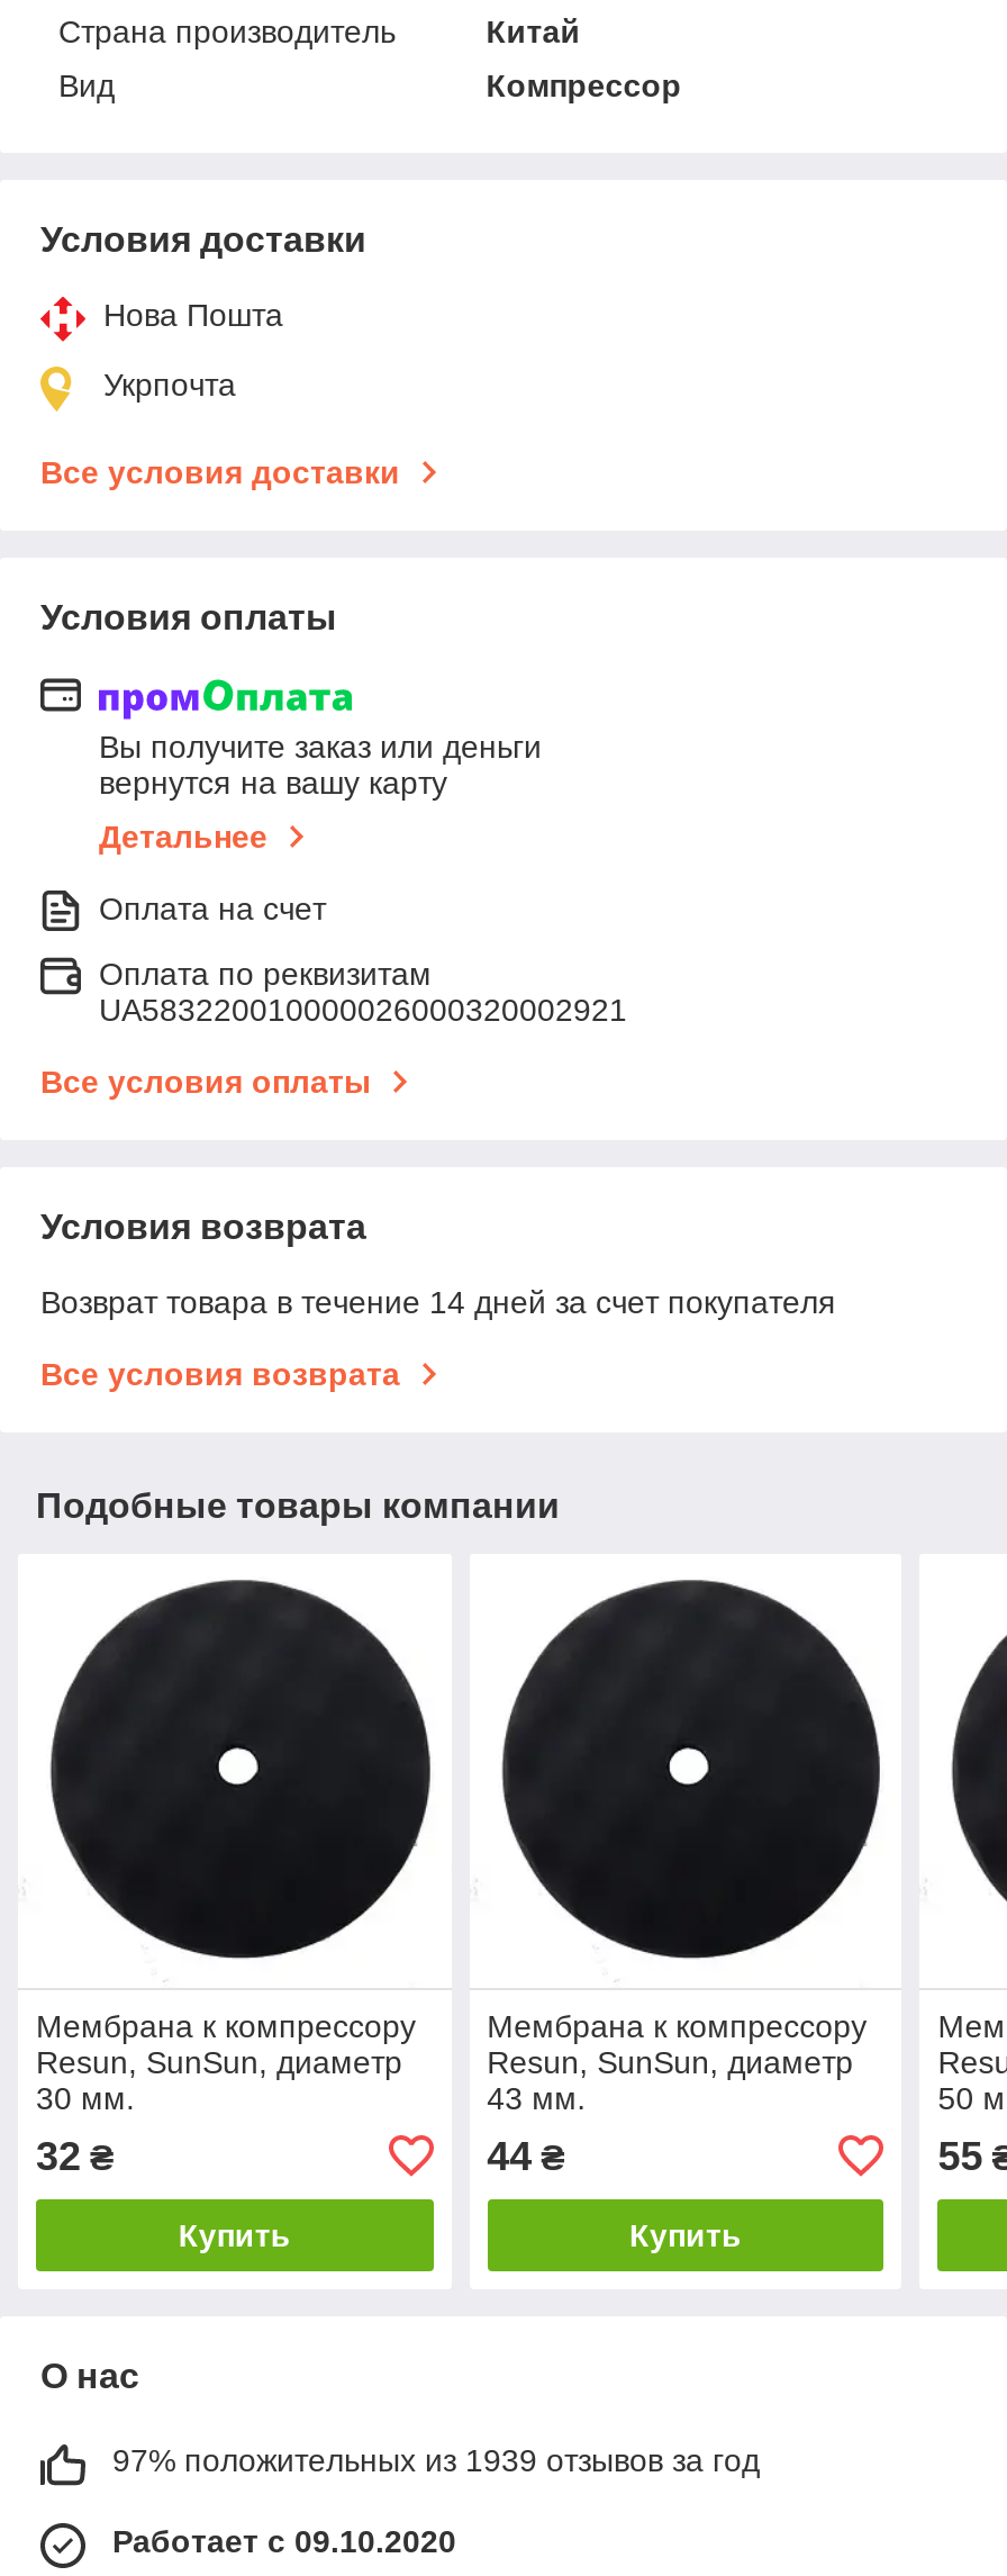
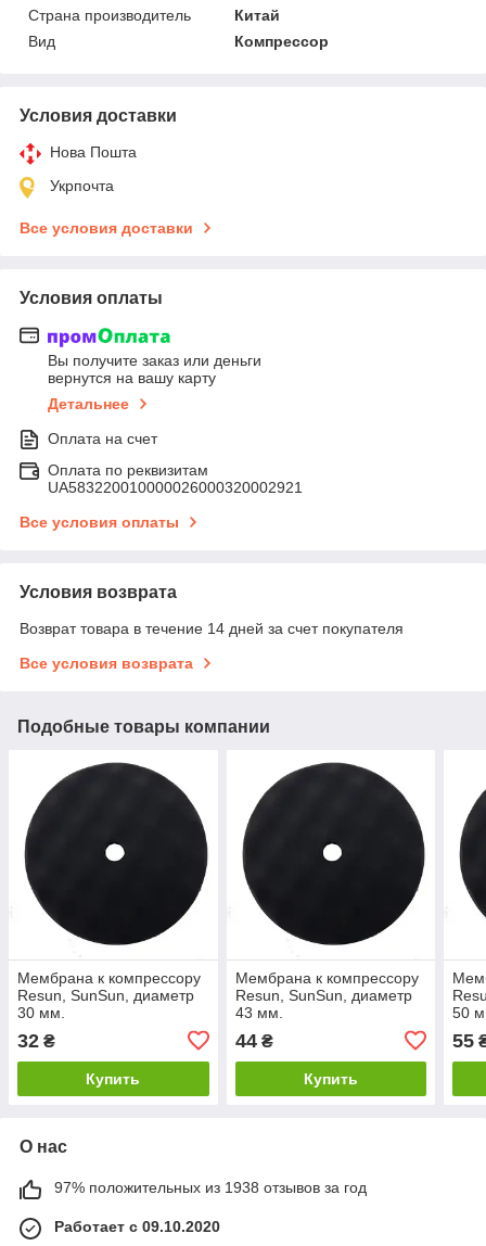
[112,2442,760,2478] 97% положительных из 1939 отзывов за год -> [54,1178,367,1196] 97% положительных из 1938 отзывов за год

